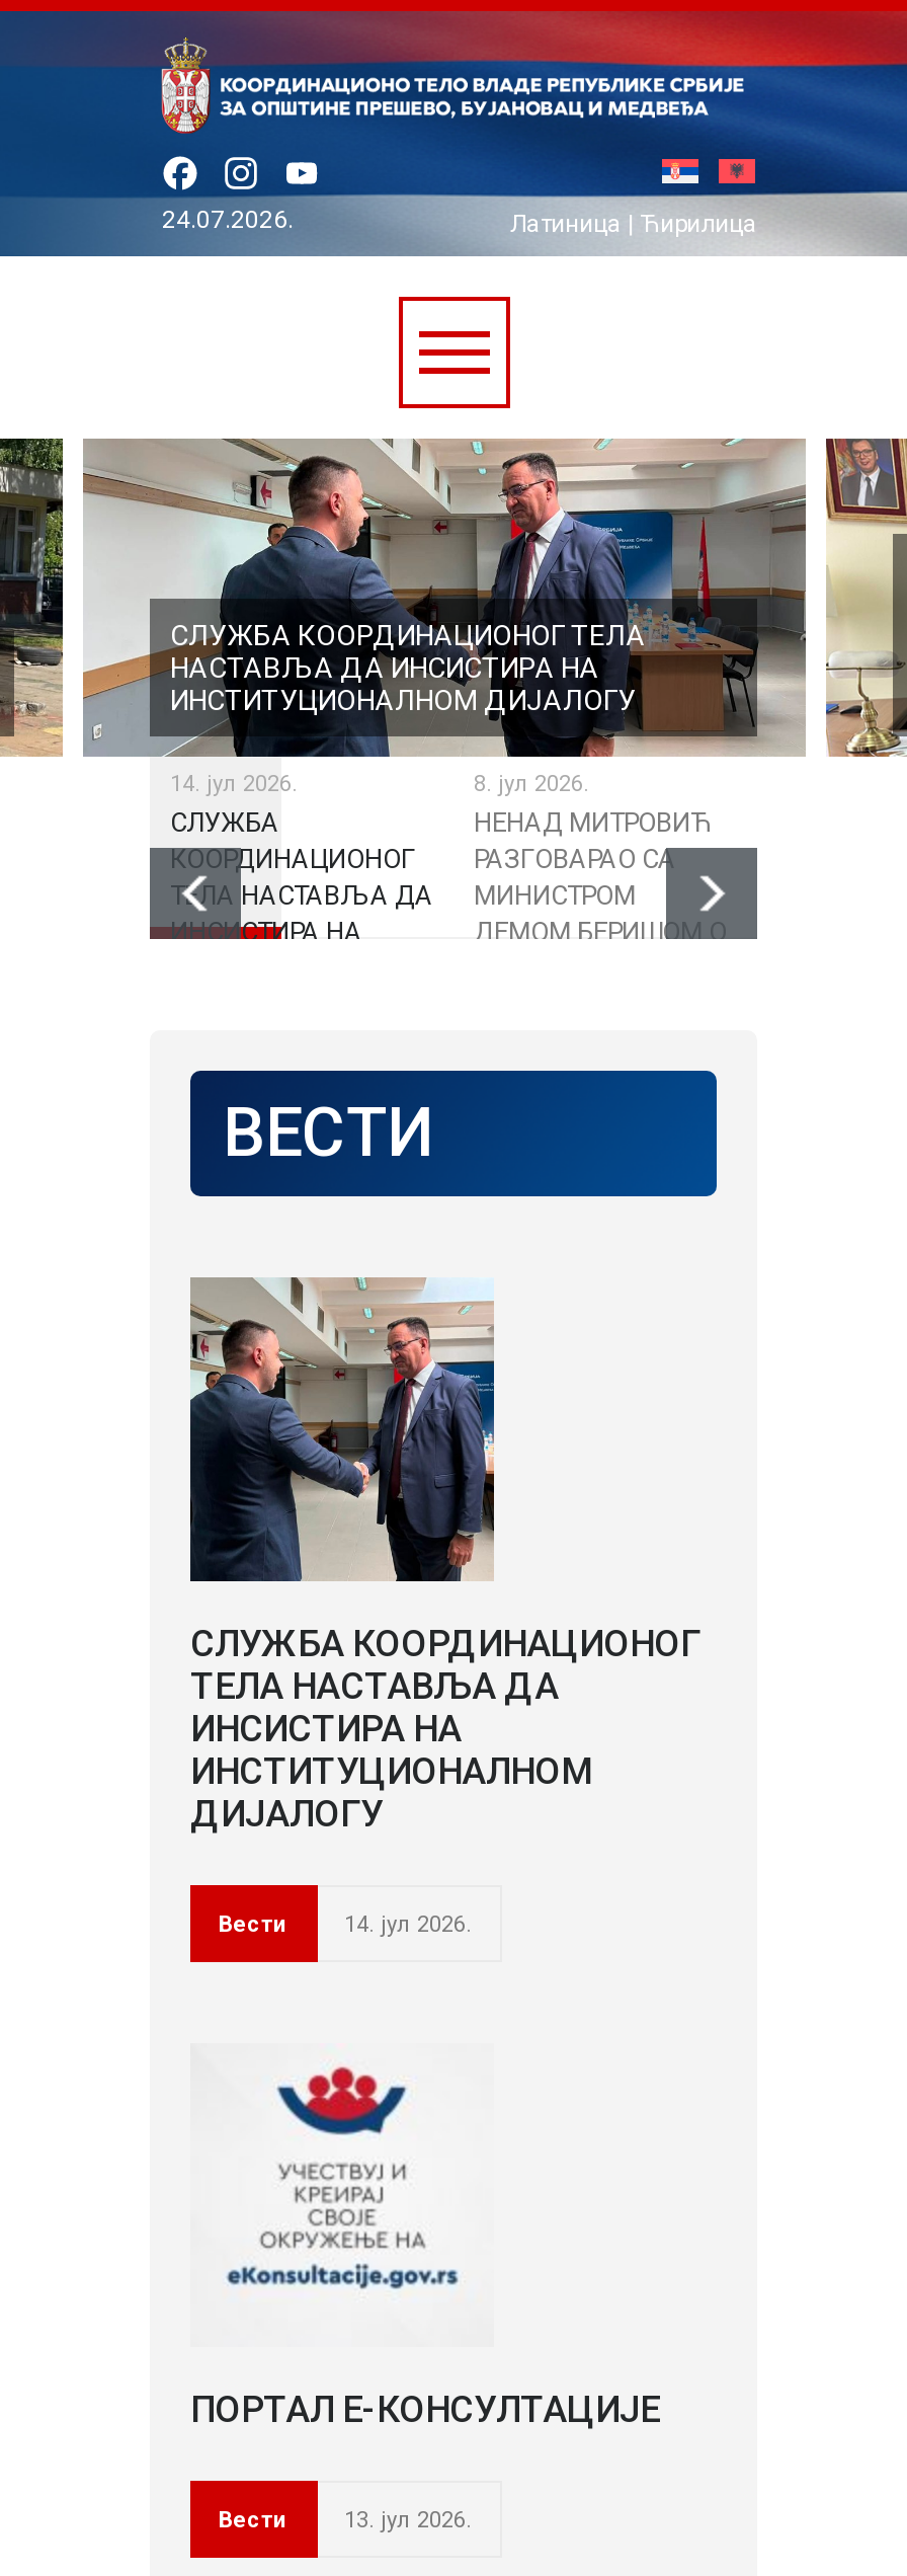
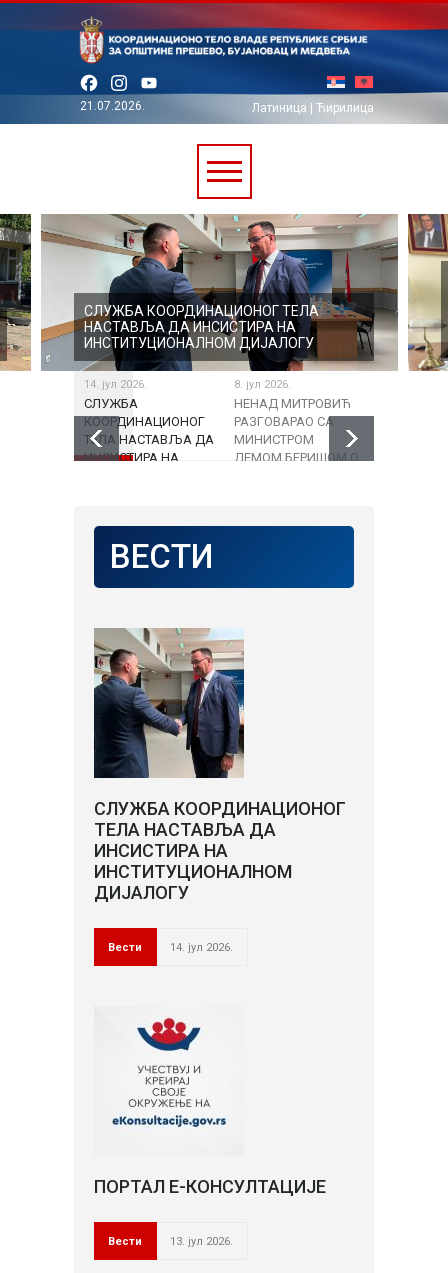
[162,206,294,235] 24.07.2026. -> [80,99,145,113] 21.07.2026.

